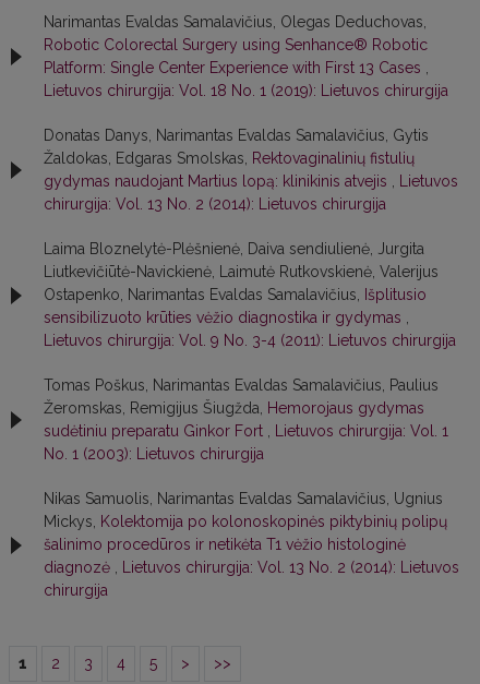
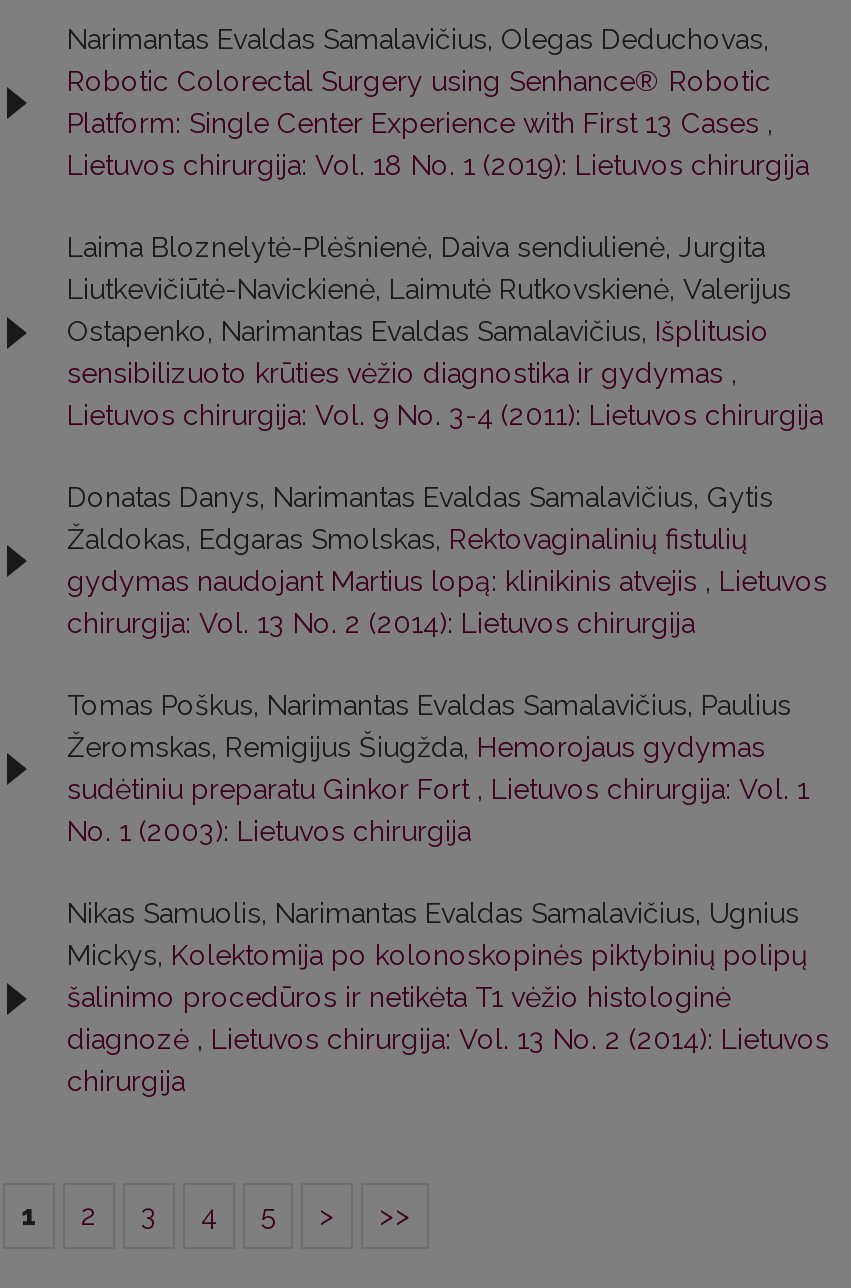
moved [44,127,458,213] -> [67,481,827,639]: Donatas Danys, Narimantas Evaldas Samalavičius, Gytis | Žaldokas, Edgaras Smolskas, Rektovaginalinių fistulių | gydymas naudojant Martius lopą: klinikinis atvejis, Lietuvos | chirurgija: Vol. 13 No. 2 (2014): Lietuvos chirurgija
moved [44,240,456,349] -> [67,231,823,431]: Laima Bloznelytė-Plėšnienė, Daiva sendiulienė, Jurgita | Liutkevičiūtė-Navickienė, Laimutė Rutkovskienė, Valerijus | Ostapenko, Narimantas Evaldas Samalavičius, Išplitusio | sensibilizuoto krūties vėžio diagnostika ir gydymas, | Lietuvos chirurgija: Vol. 9 No. 3-4 (2011): Lietuvos chirurgija

